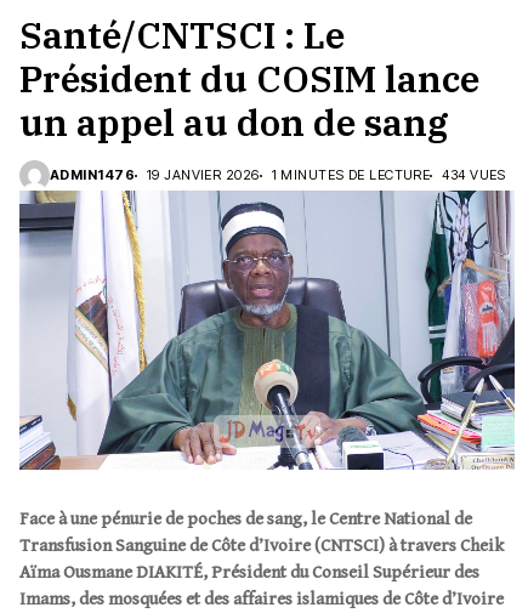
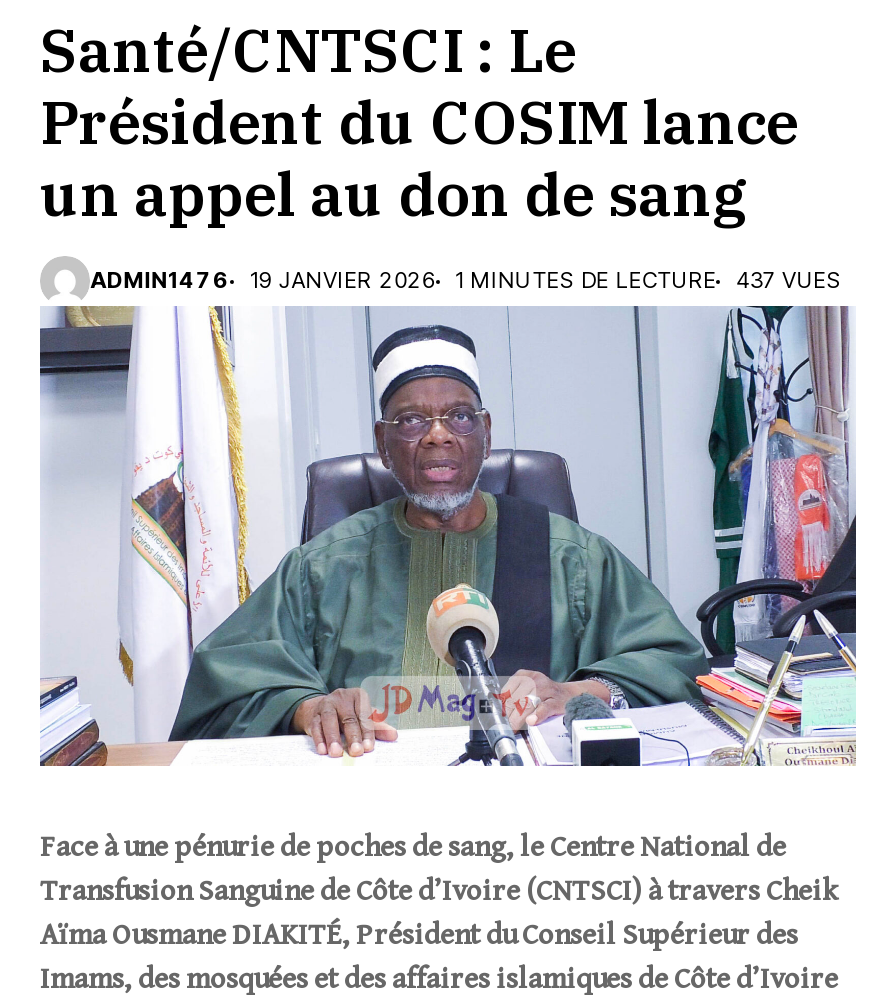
[50,166,506,183] ADMIN1476 19 JANVIER 2026 1 MINUTES DE LECTURE 434 VUES -> [90,266,842,294] ADMIN1476 19 JANVIER 2026 1 MINUTES DE LECTURE 437 VUES

